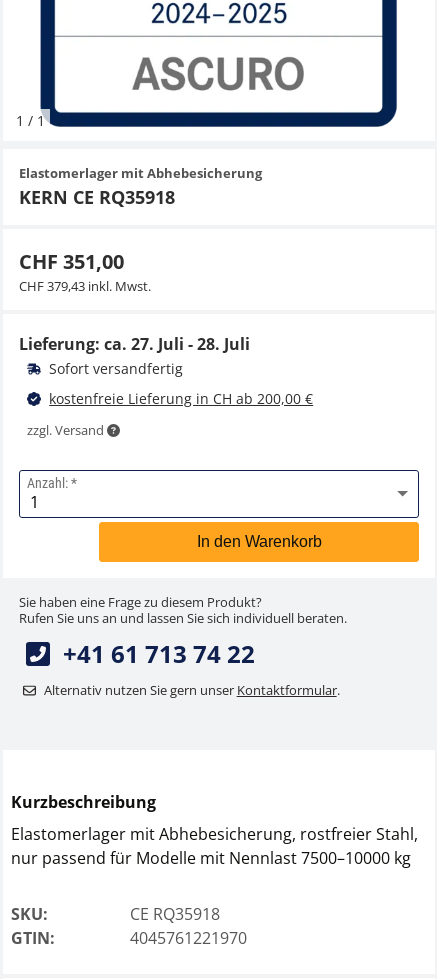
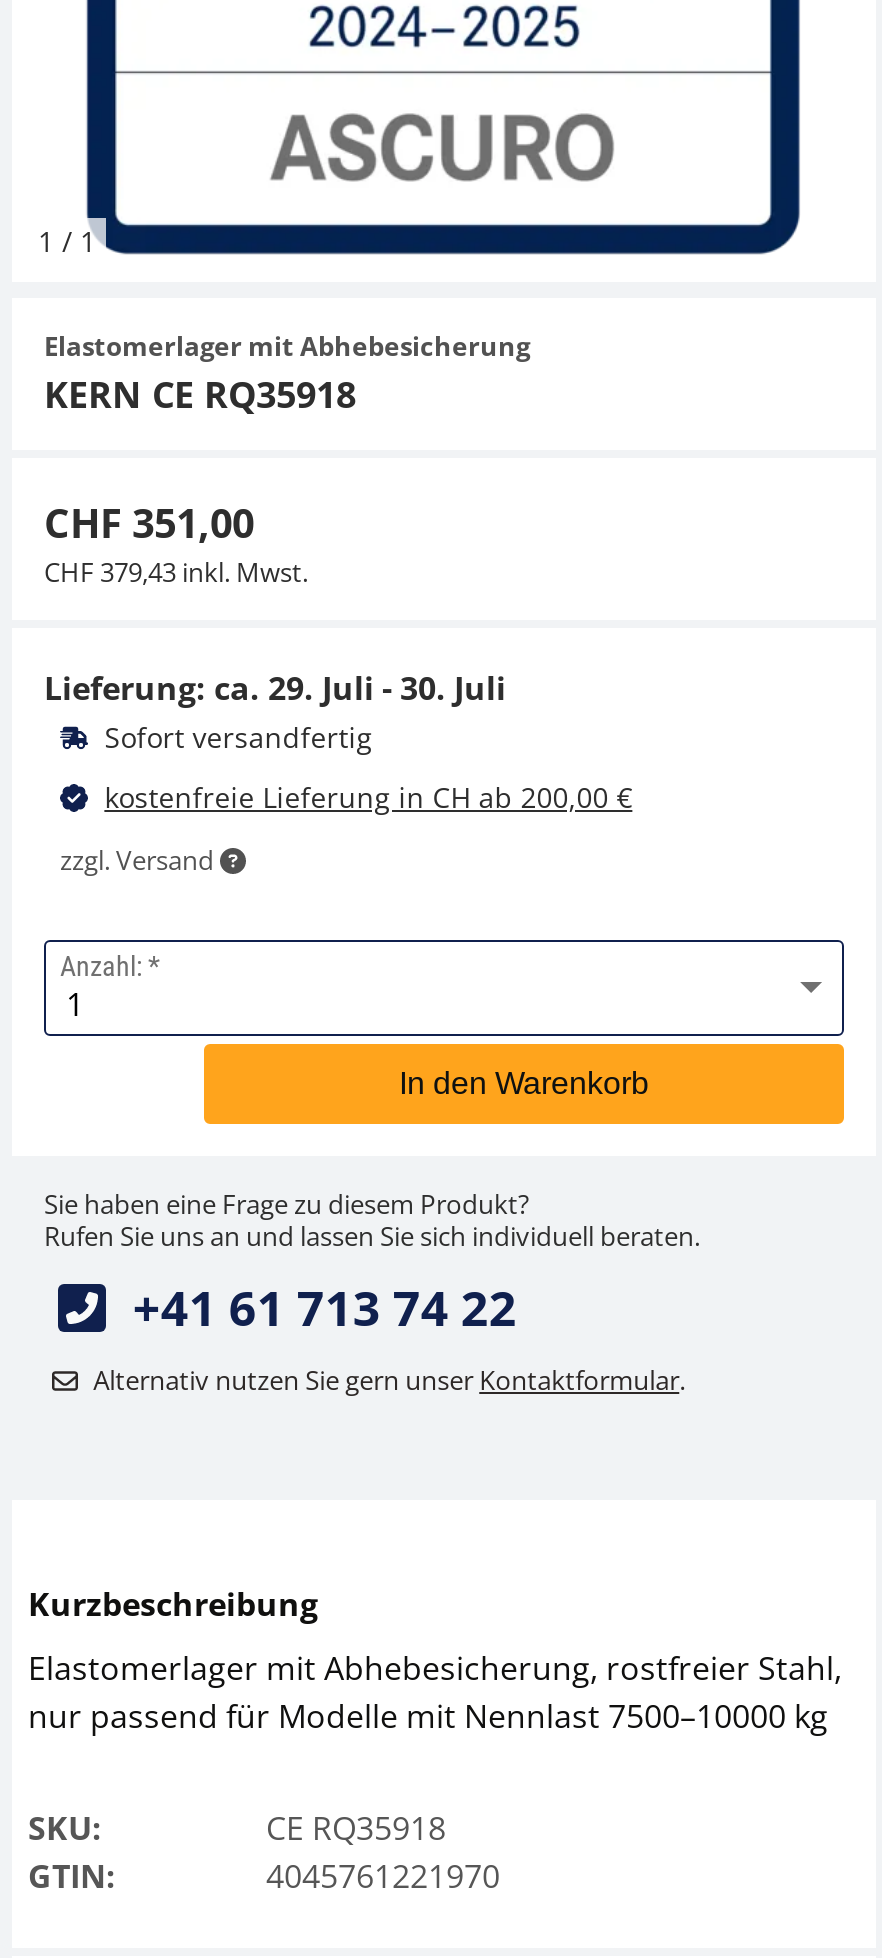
[19,333,250,355] Lieferung: ca. 27. Juli - 28. Juli -> [44,666,506,710] Lieferung: ca. 29. Juli - 30. Juli

